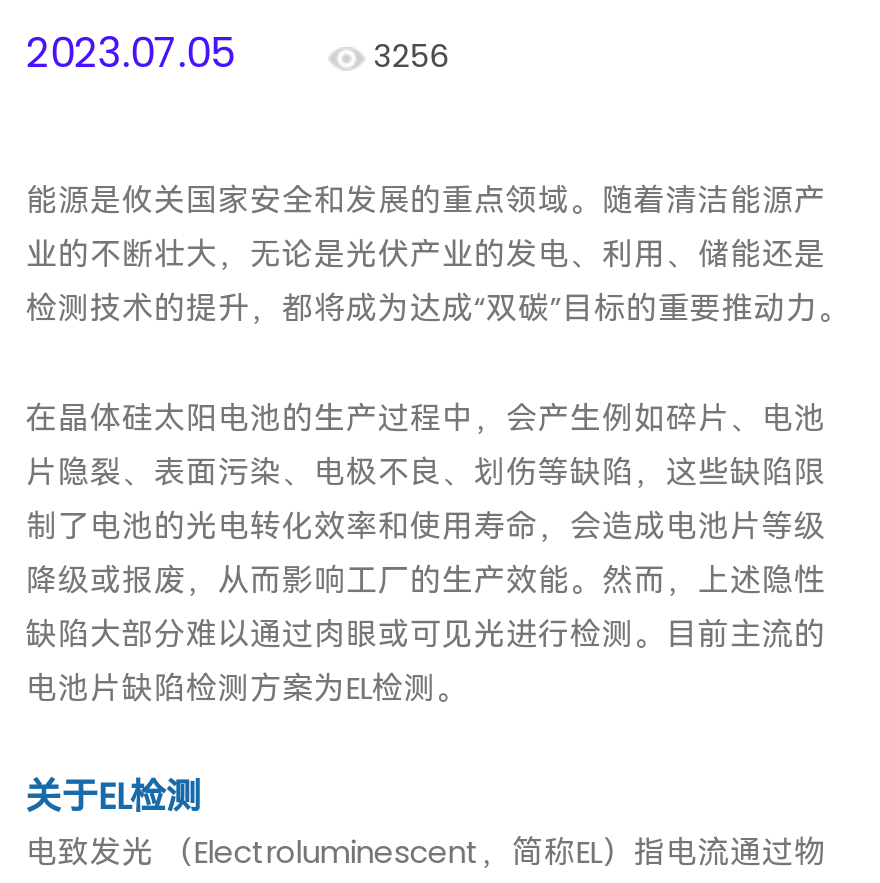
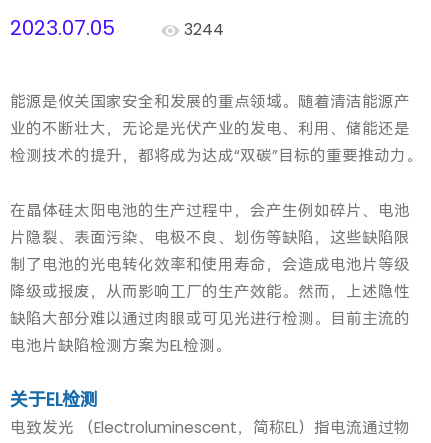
[365,36,447,78] 3256 -> [180,19,224,40] 3244

